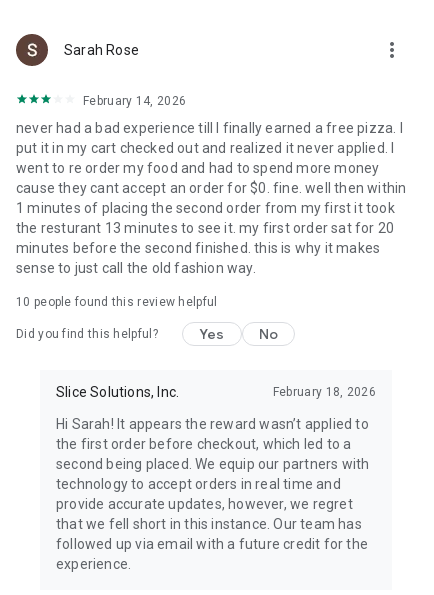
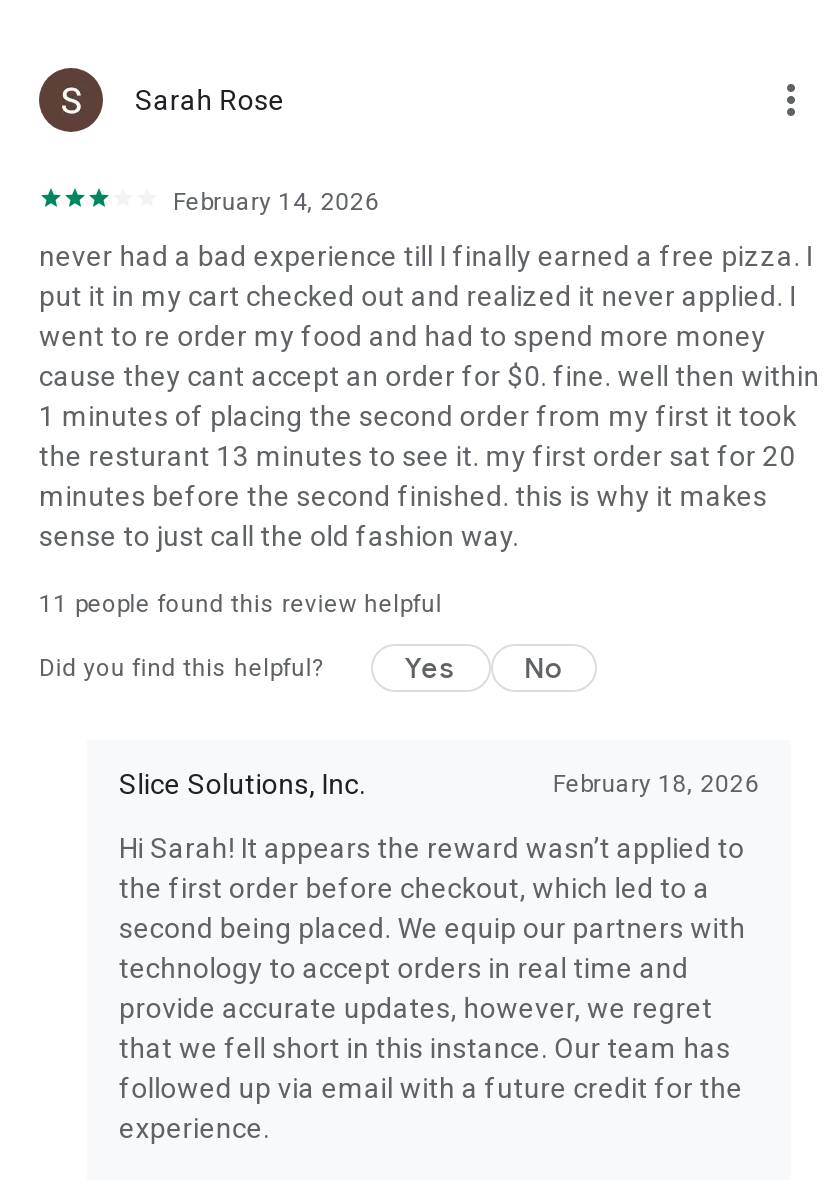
[16,295,217,309] 10 people found this review helpful -> [39,590,442,618] 11 people found this review helpful

